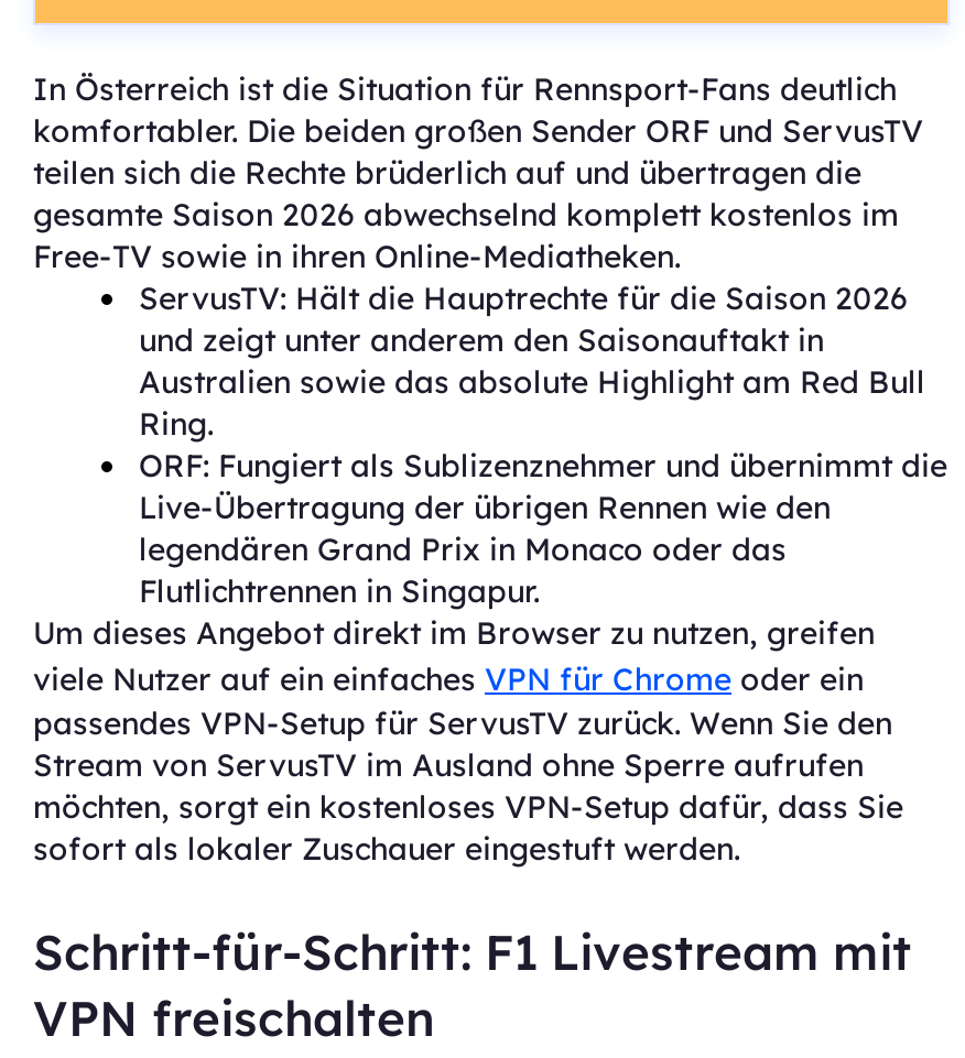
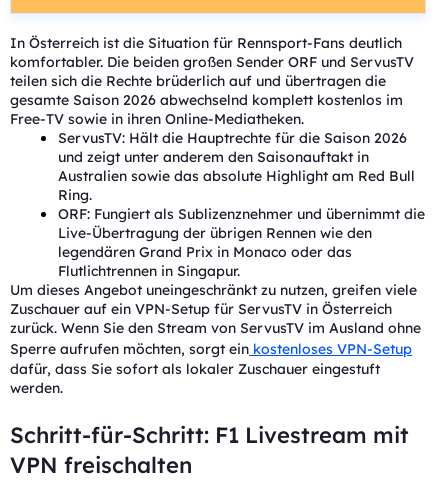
[33,614,903,870] Um dieses Angebot direkt im Browser zu nutzen, greifen | viele Nutzer auf ein einfaches VPN für Chrome oder ein | passendes VPN-Setup für ServusTV zurück. Wenn Sie den | Stream von ServusTV im Ausland ohne Sperre aufrufen | möchten, sorgt ein kostenloses VPN-Setup dafür, dass Sie | sofort als lokaler Zuschauer eingestuft werden. -> [10,281,421,397] Um dieses Angebot uneingeschränkt zu nutzen, greifen viele | Zuschauer auf ein VPN-Setup für ServusTV in Österreich | zurück. Wenn Sie den Stream von ServusTV im Ausland ohne | Sperre aufrufen möchten, sorgt ein kostenloses VPN-Setup | dafür, dass Sie sofort als lokaler Zuschauer eingestuft | werden.

